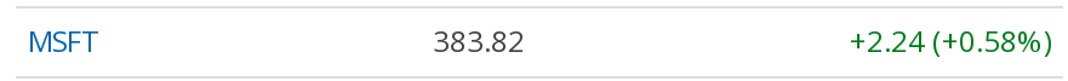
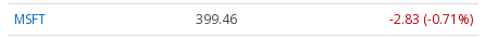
[433,21,525,62] 383.82 -> [196,10,237,29] 399.46
[850,21,1051,62] +2.24 (+0.58%) -> [389,10,473,29] -2.83 (-0.71%)

